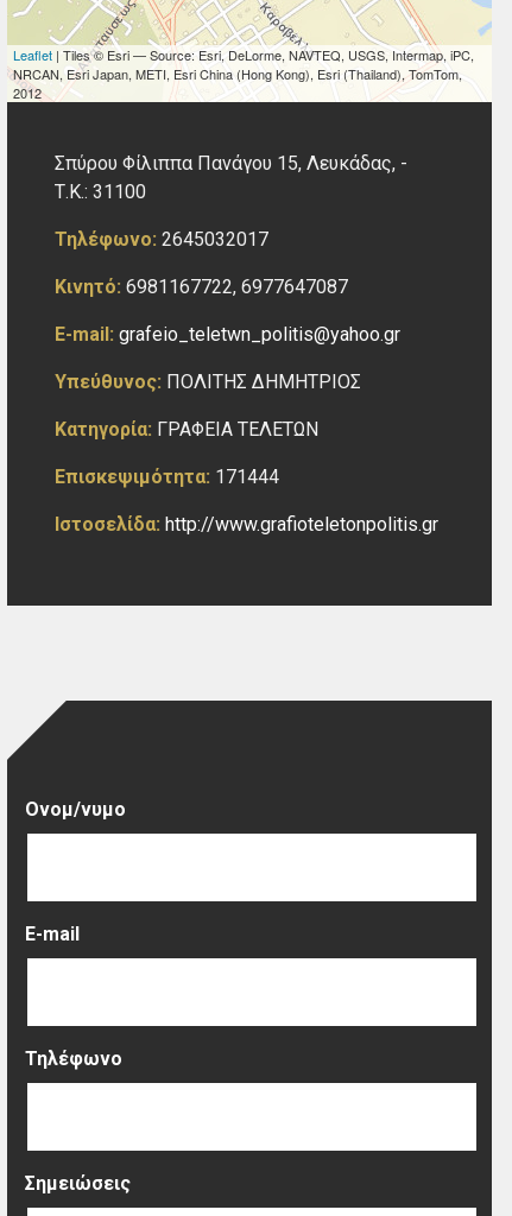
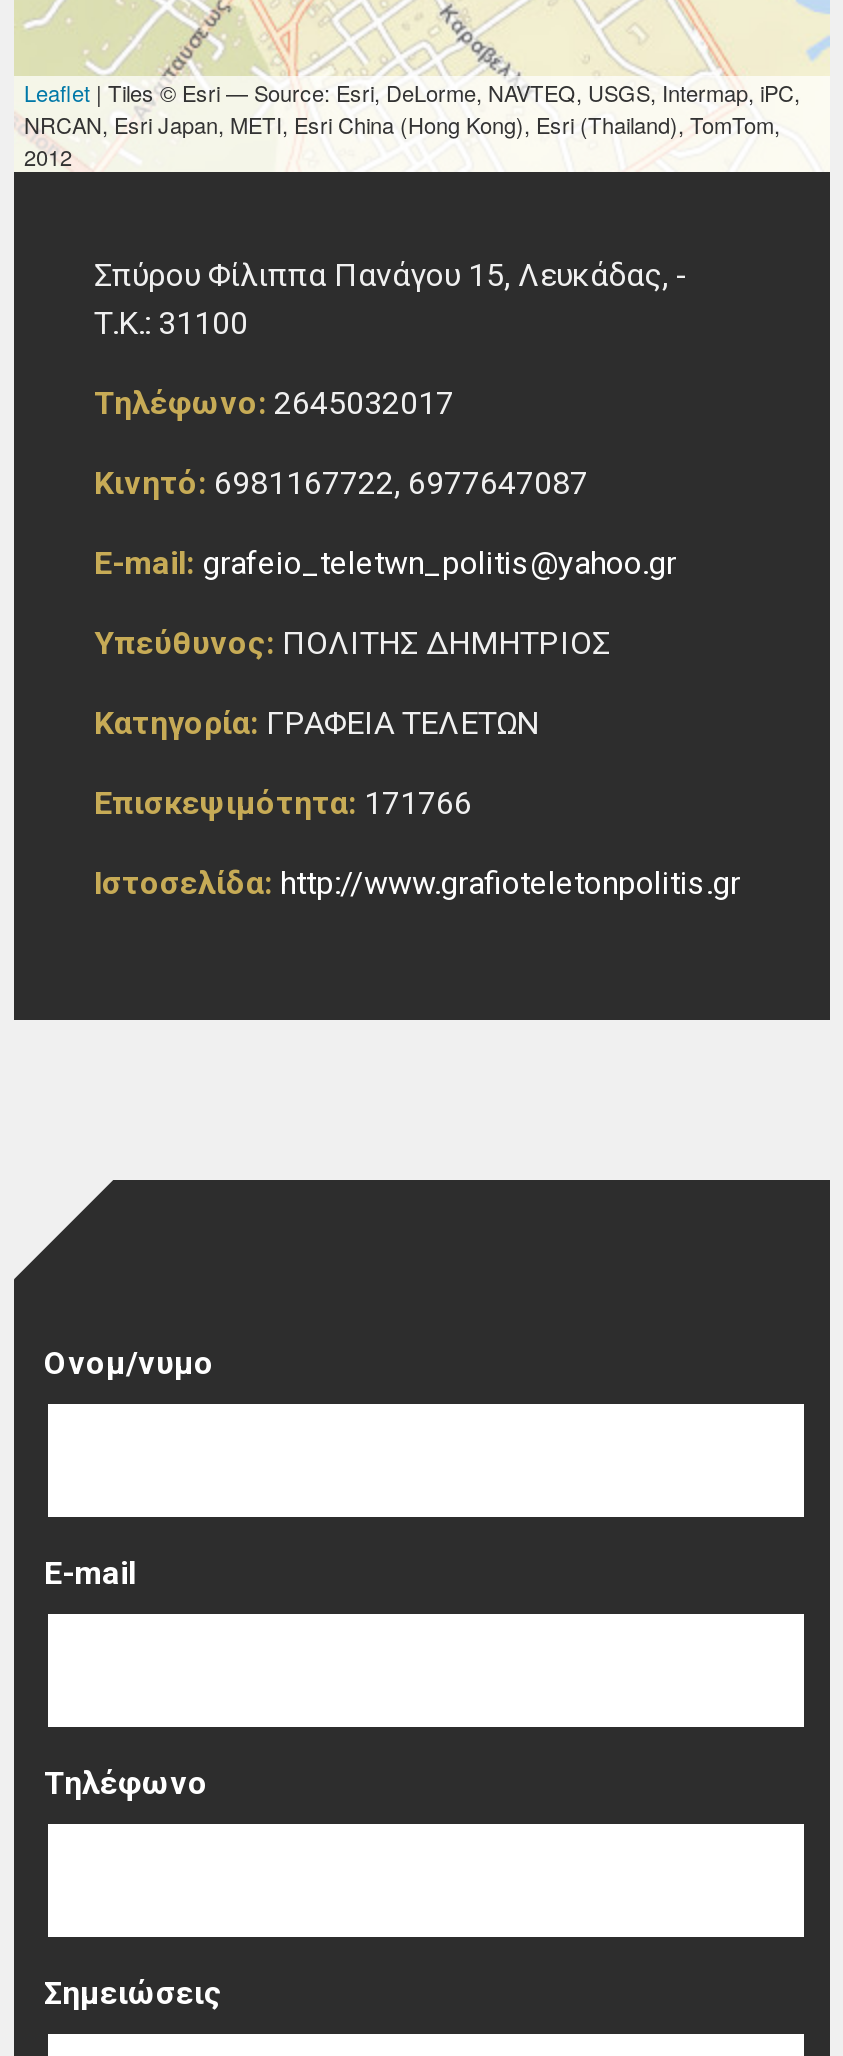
[55,465,279,488] Επισκεψιμότητα: 171444 -> [94,783,472,821] Επισκεψιμότητα: 171766

